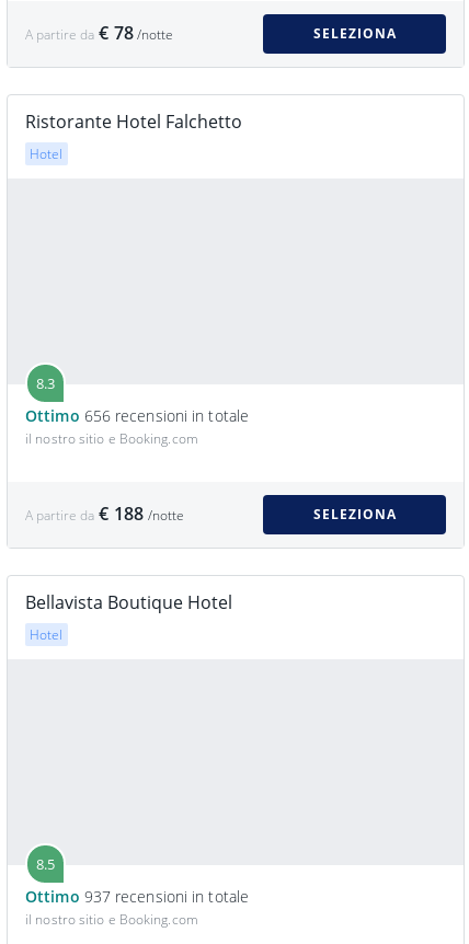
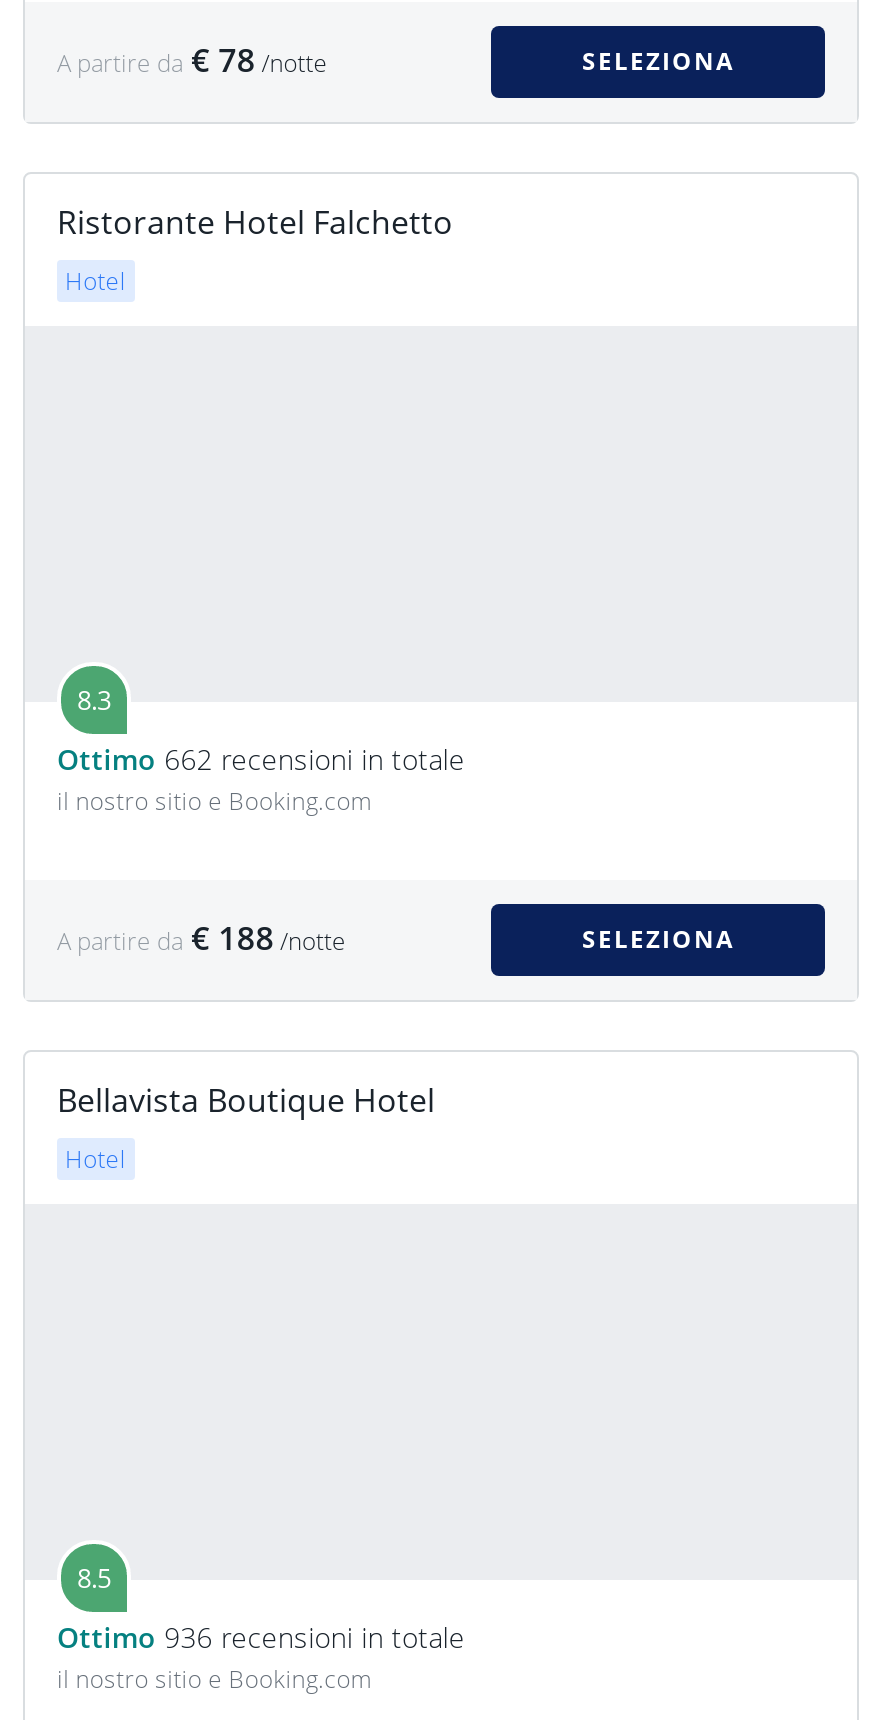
[25,405,249,426] Ottimo 656 recensioni in totale -> [57,740,465,778] Ottimo 662 recensioni in totale
[25,886,249,907] Ottimo 937 recensioni in totale -> [57,1618,465,1656] Ottimo 936 recensioni in totale

